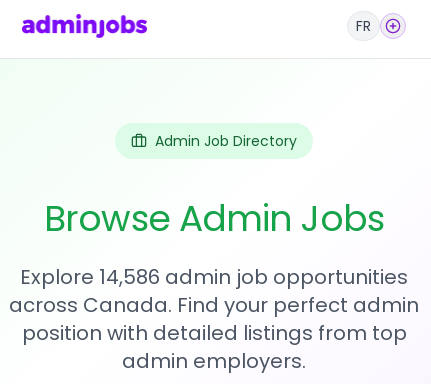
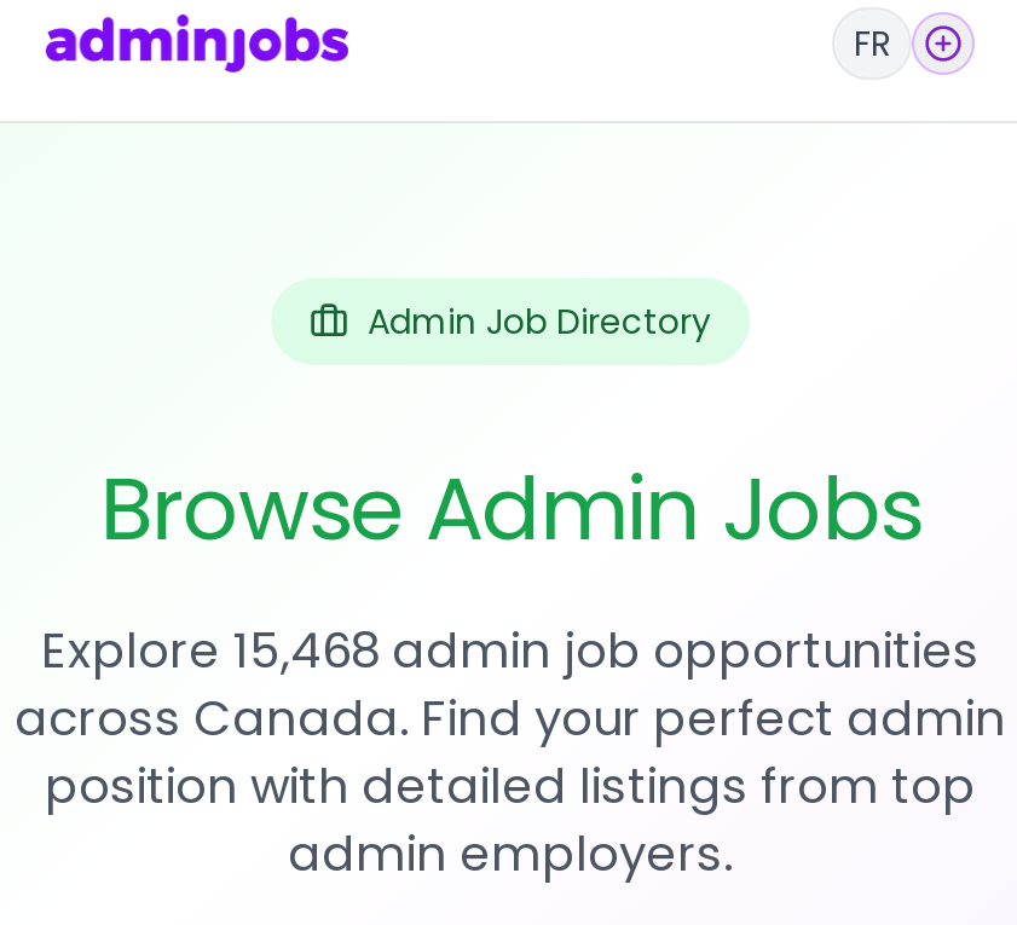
[20,263,408,291] Explore 14,586 admin job opportunities -> [41,617,980,684] Explore 15,468 admin job opportunities

